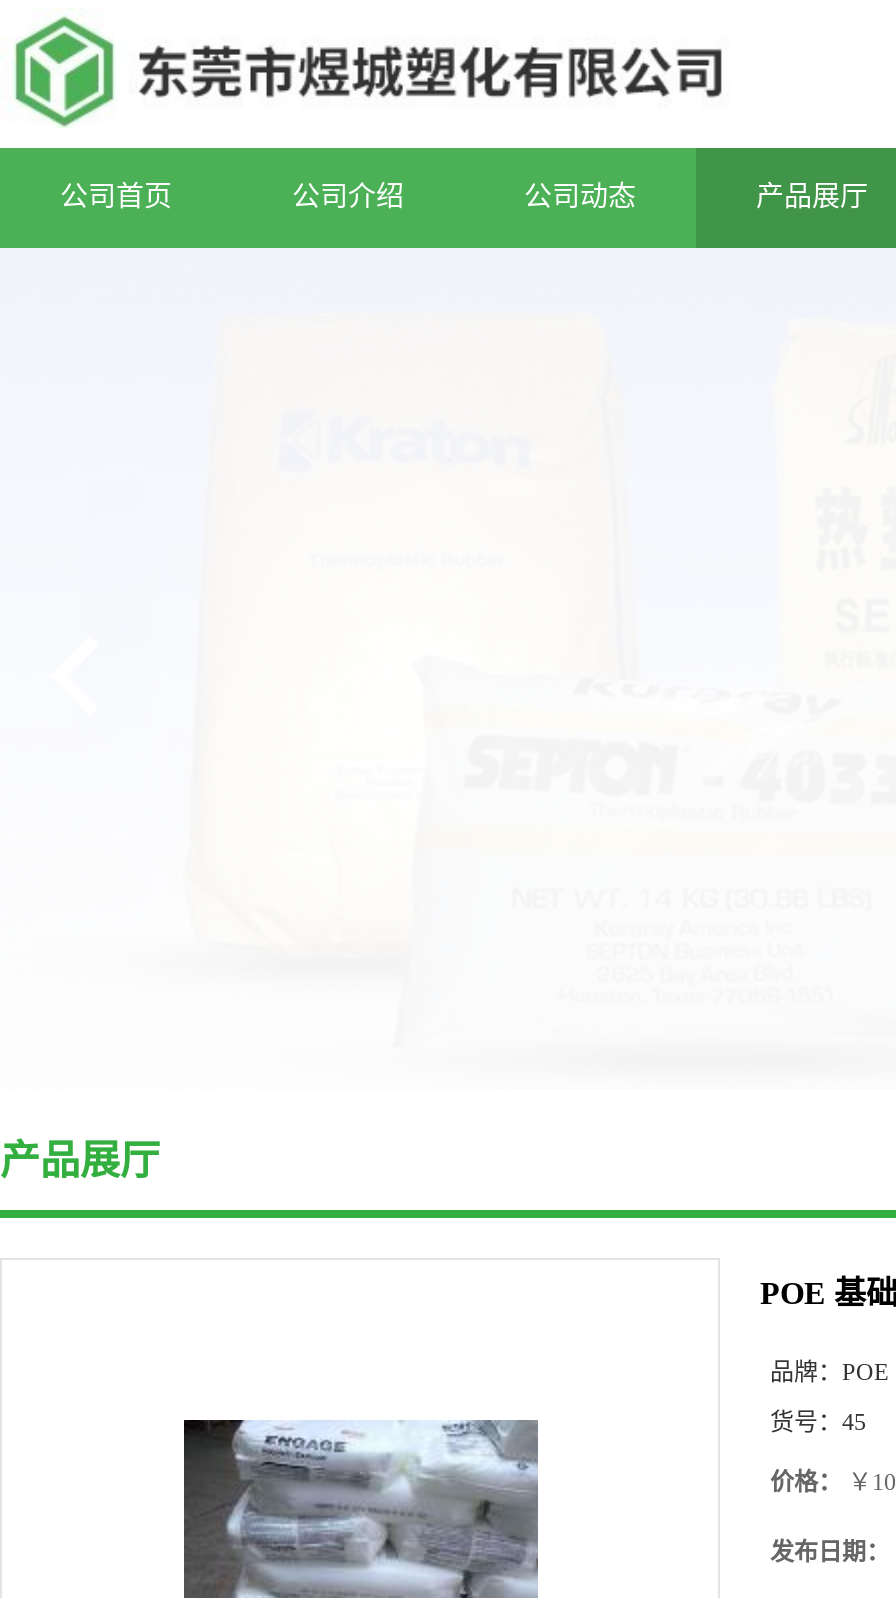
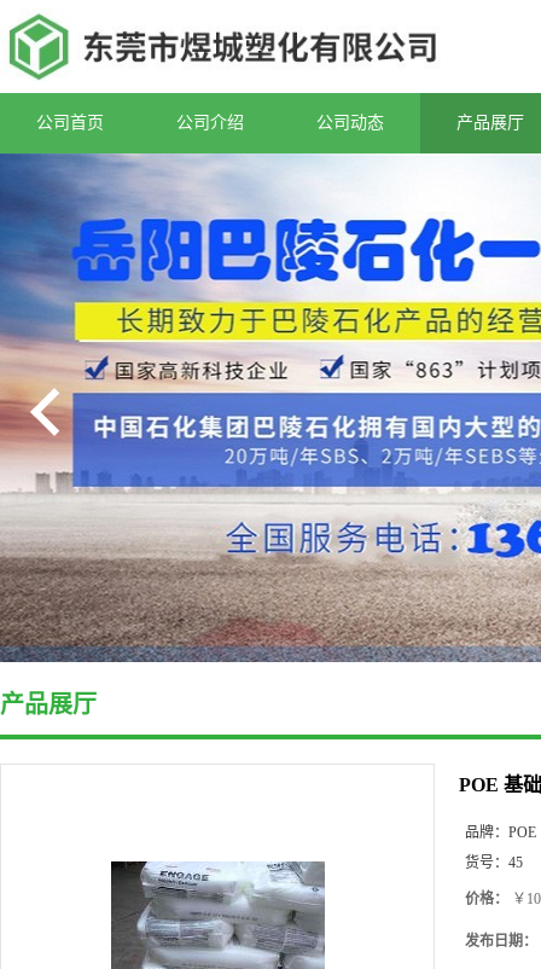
none -> [4,153,537,663] [image]

